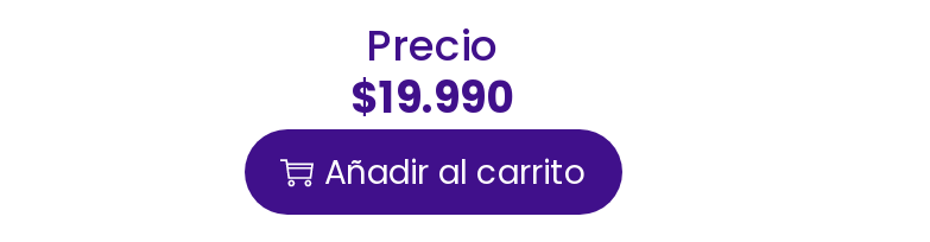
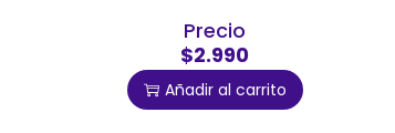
[350,69,514,128] $19.990 -> [180,41,249,69] $2.990

